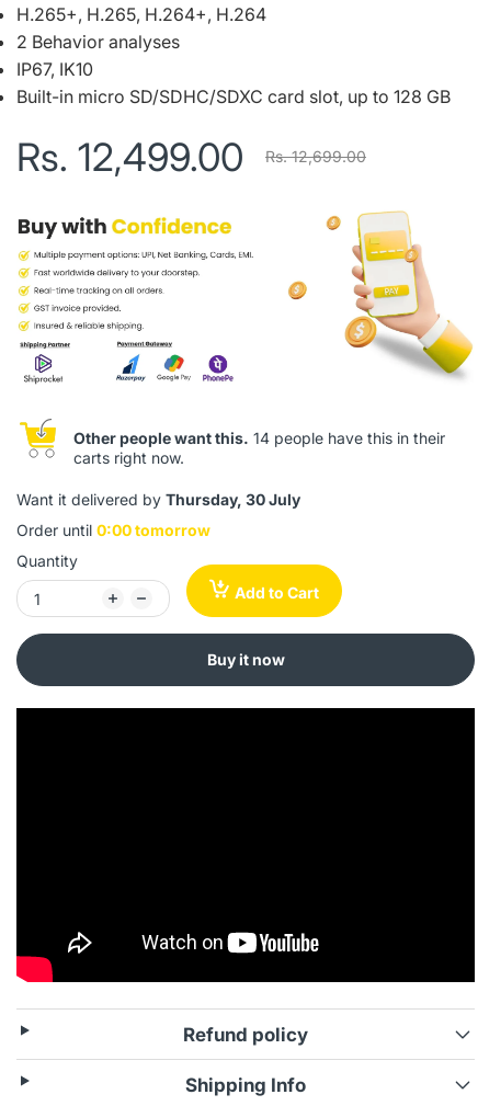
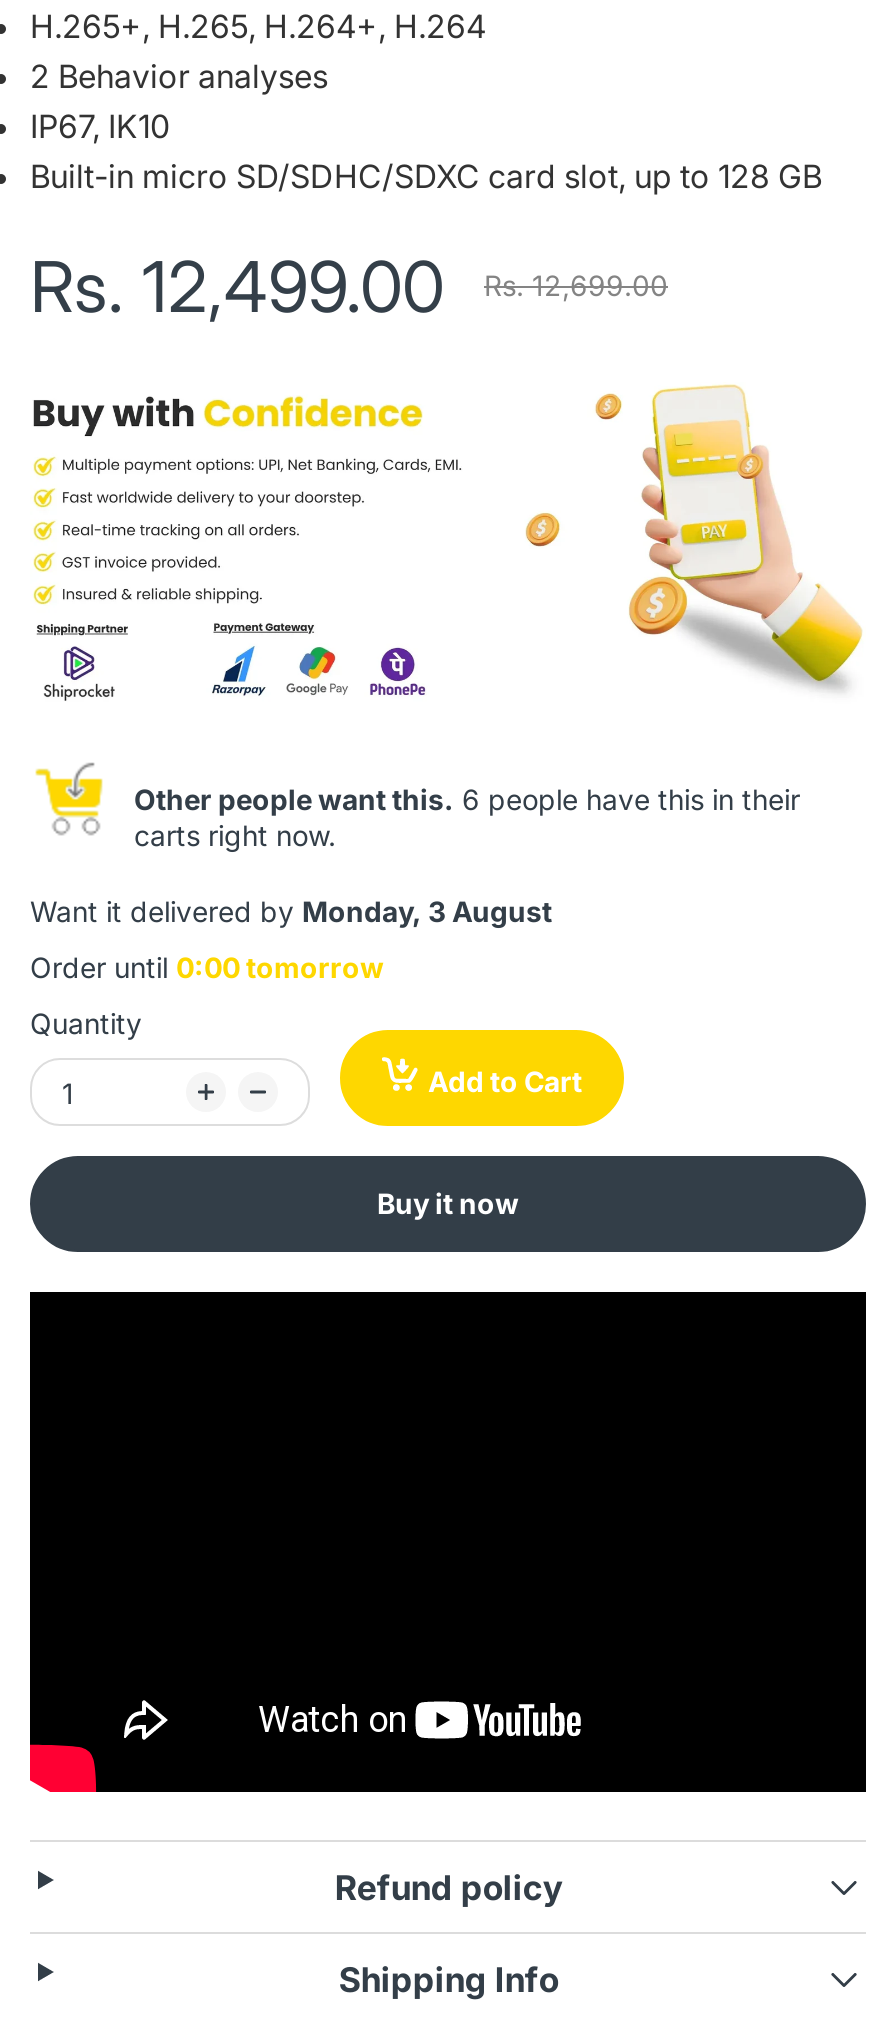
[73,429,445,448] Other people want this. 14 people have this in their -> [134,783,800,817] Other people want this. 6 people have this in their
[16,490,300,509] Want it delivered by Thursday, 30 July -> [30,895,552,929] Want it delivered by Monday, 3 August

